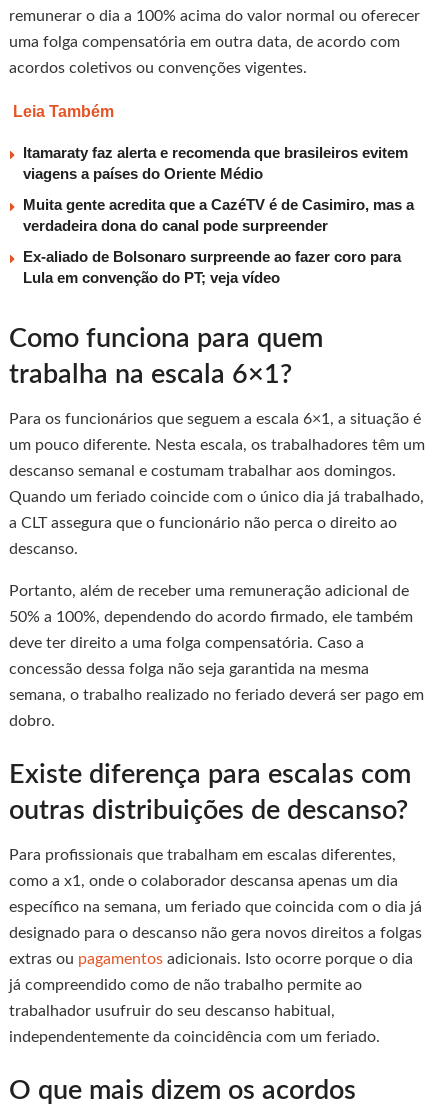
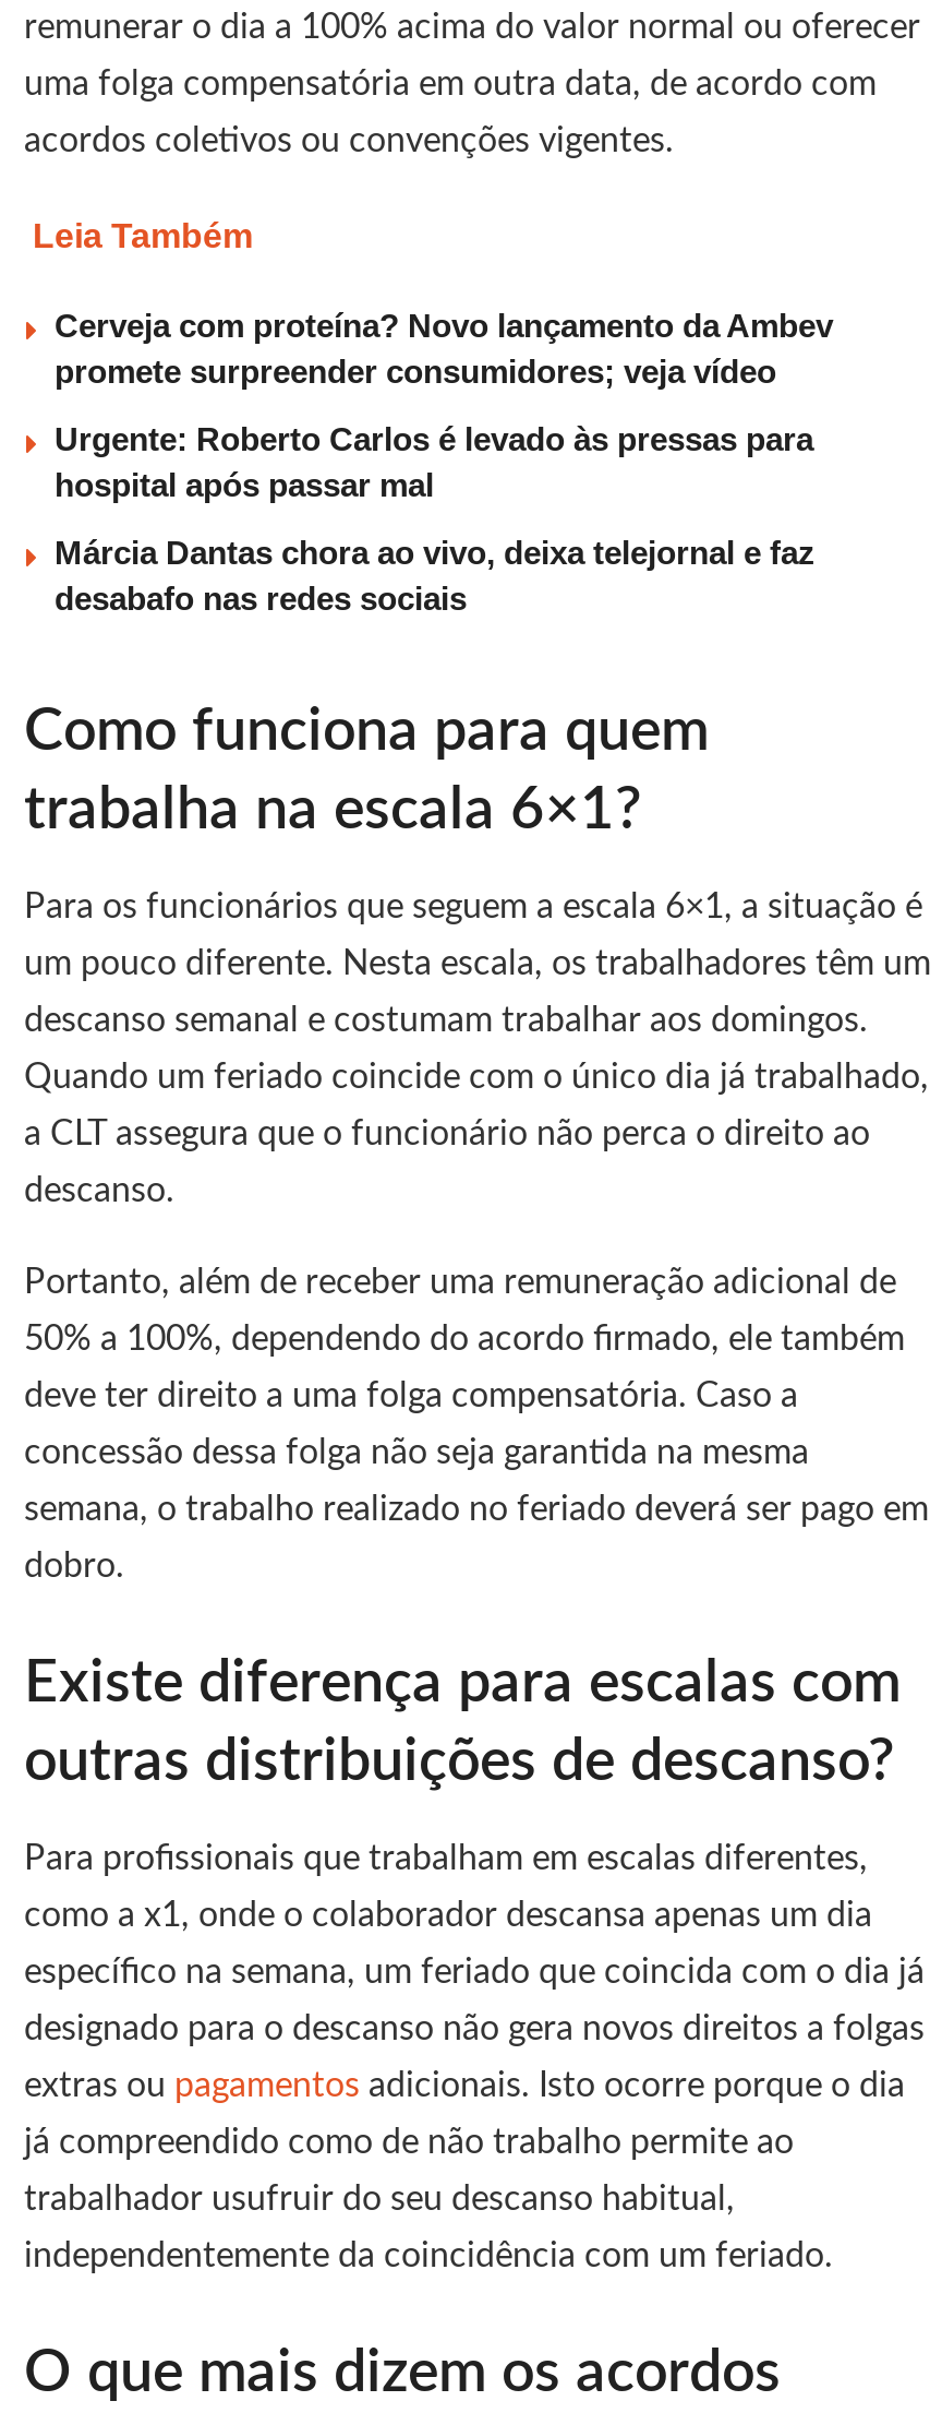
[23,144,408,182] Itamaraty faz alerta e recomenda que brasileiros evitem | viagens a países do Oriente Médio -> [55,307,833,390] Cerveja com proteína? Novo lançamento da Ambev | promete surpreender consumidores; veja vídeo
[23,196,414,234] Muita gente acredita que a CazéTV é de Casimiro, mas a | verdadeira dona do canal pode surpreender -> [55,420,813,503] Urgente: Roberto Carlos é levado às pressas para | hospital após passar mal
[23,248,401,286] Ex-aliado de Bolsonaro surpreende ao fazer coro para | Lula em convenção do PT; veja vídeo -> [55,534,816,617] Márcia Dantas chora ao vivo, deixa telejornal e faz | desabafo nas redes sociais

